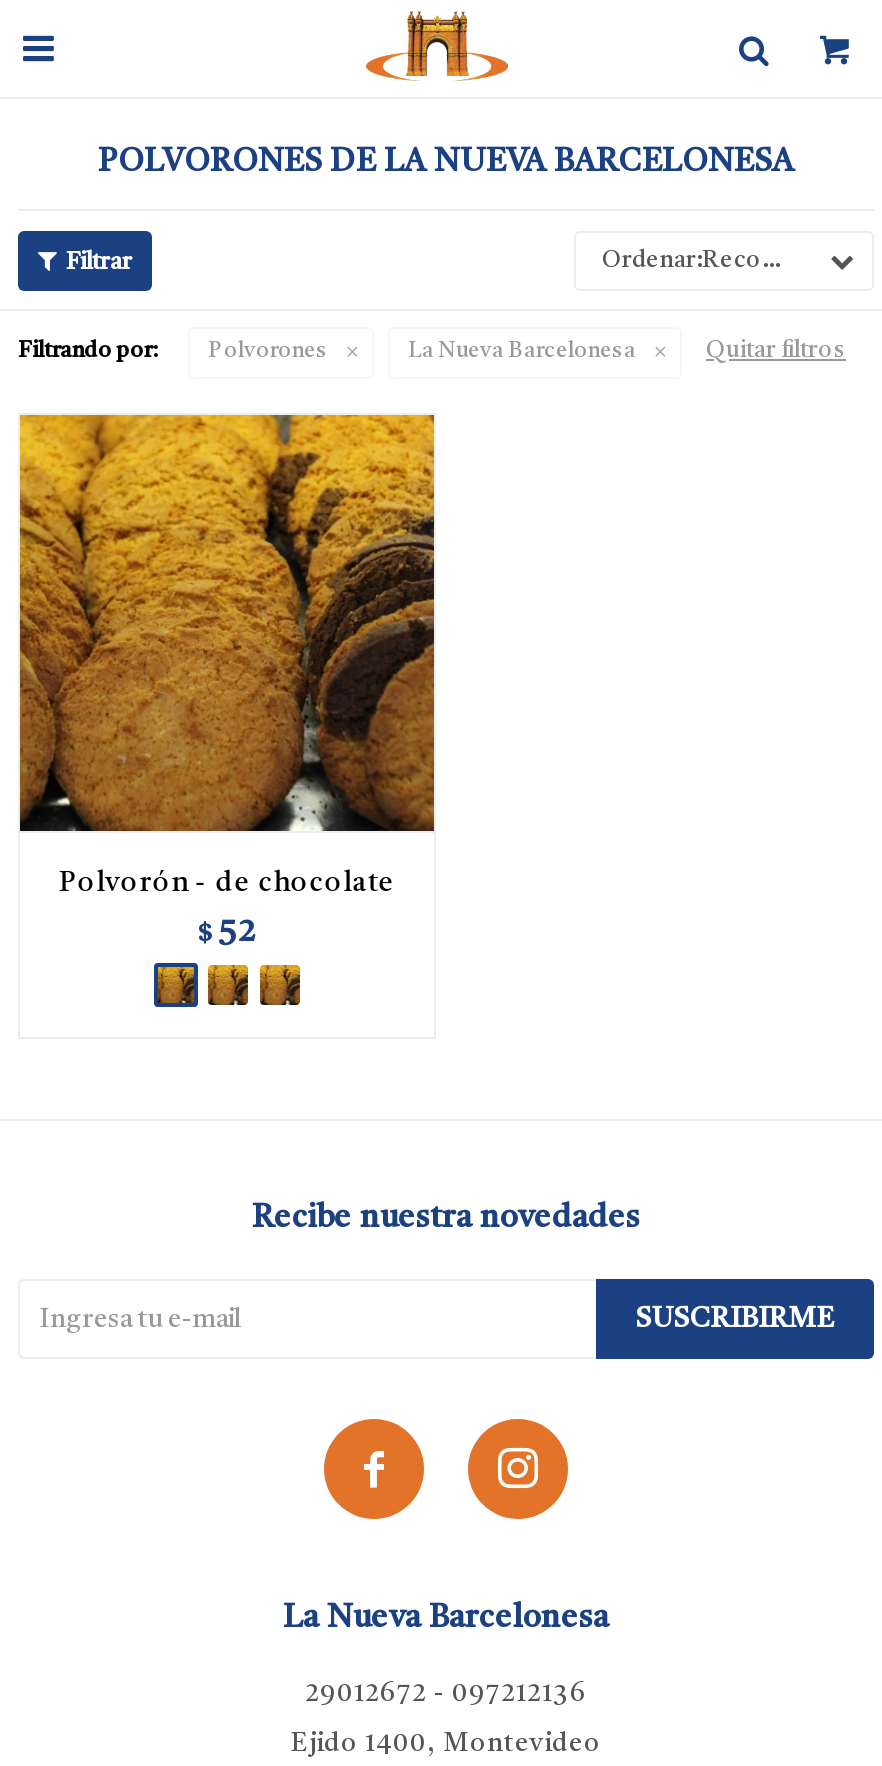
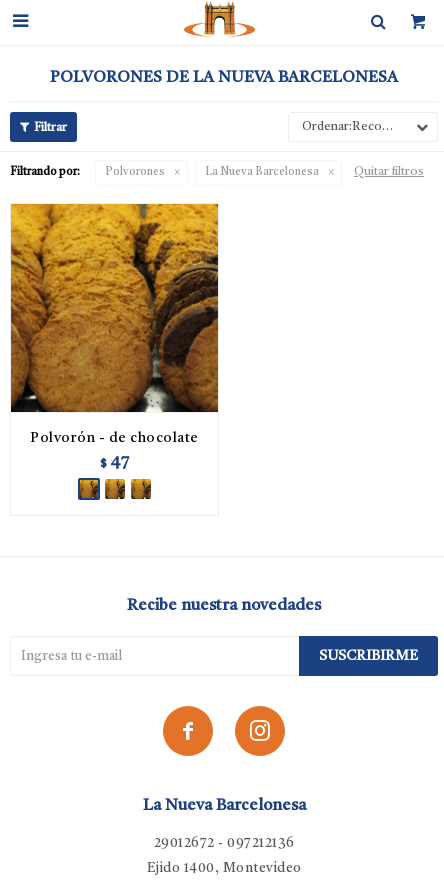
[198,917,256,949] $ 52 -> [100,455,129,471] $ 47

